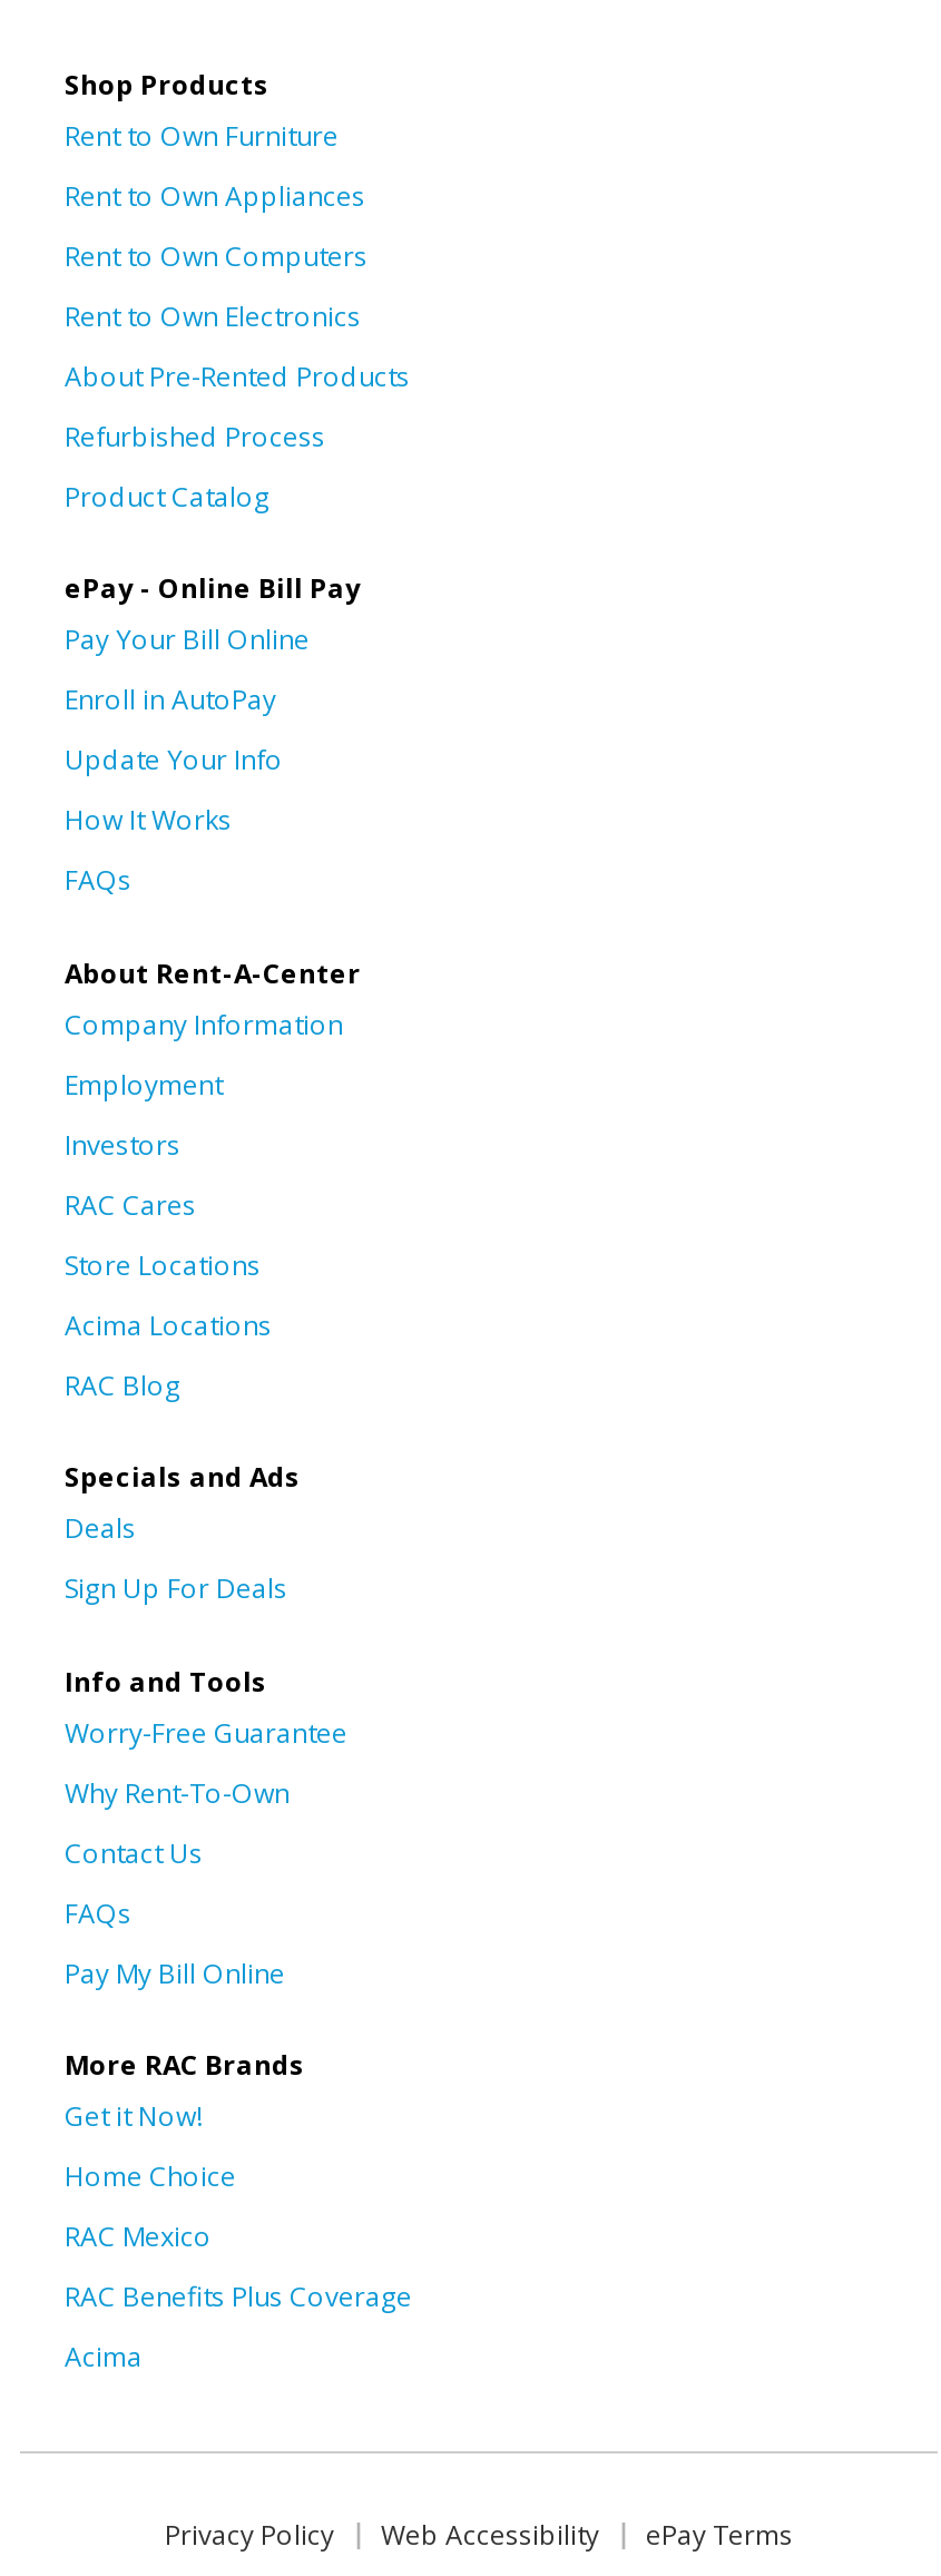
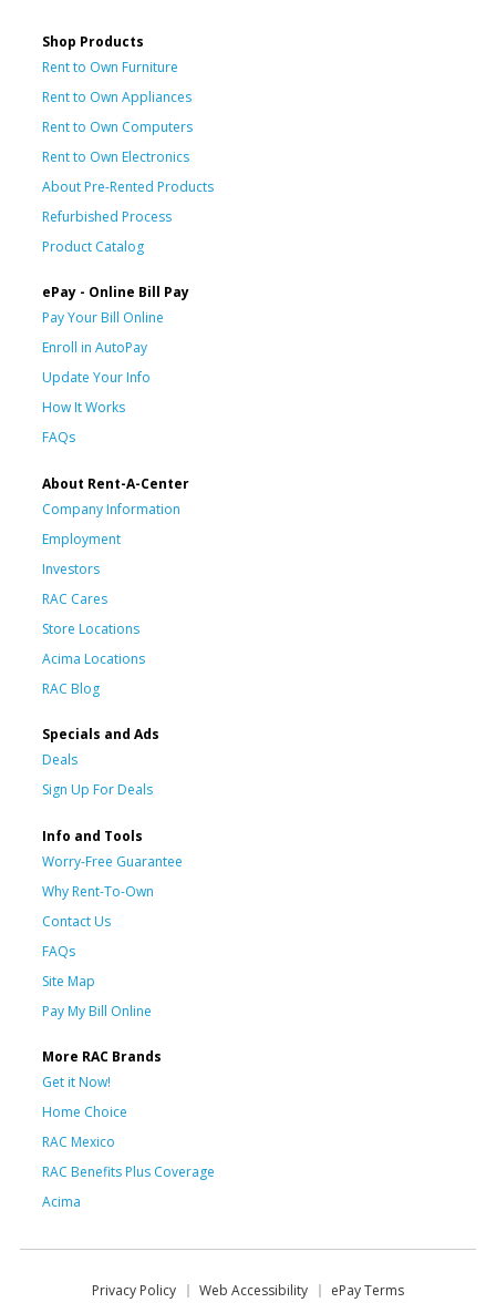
none -> [42,971,95,990] Site Map

